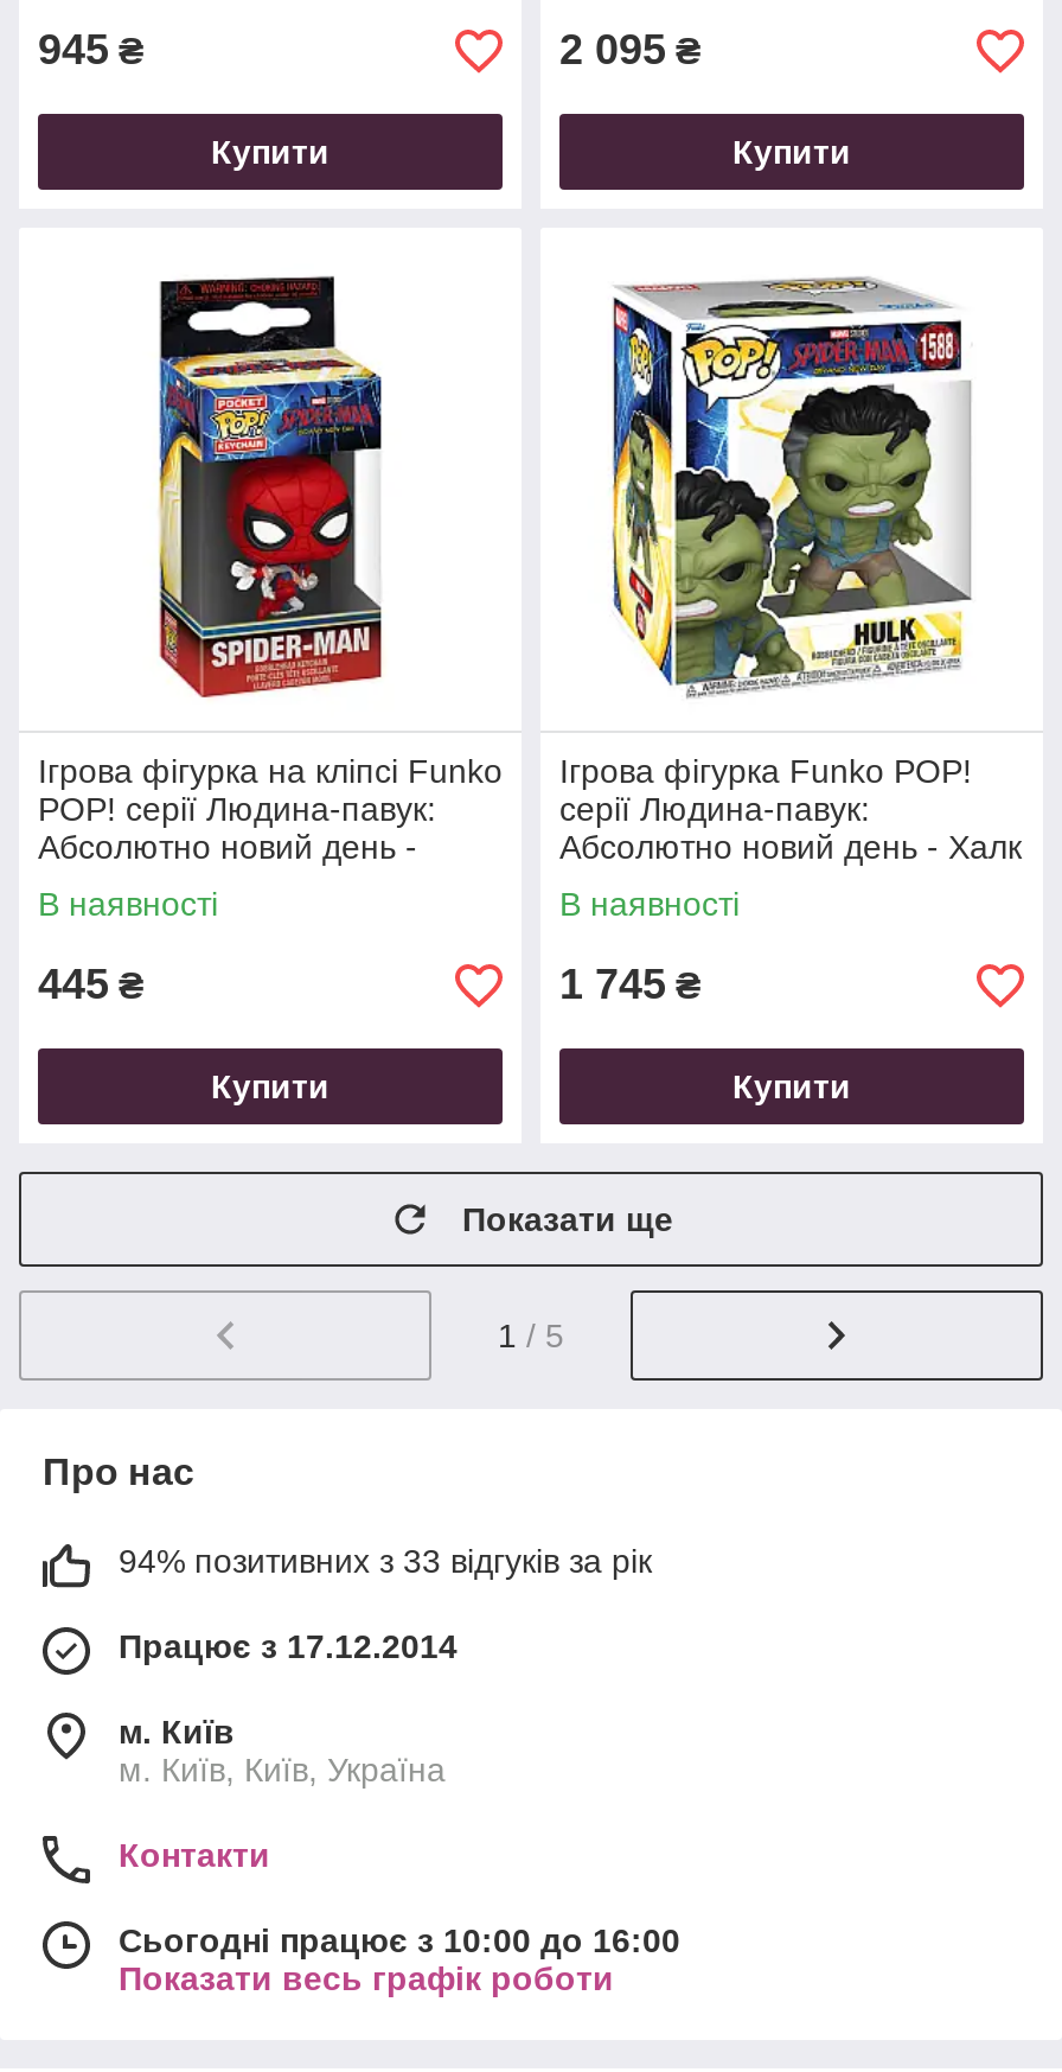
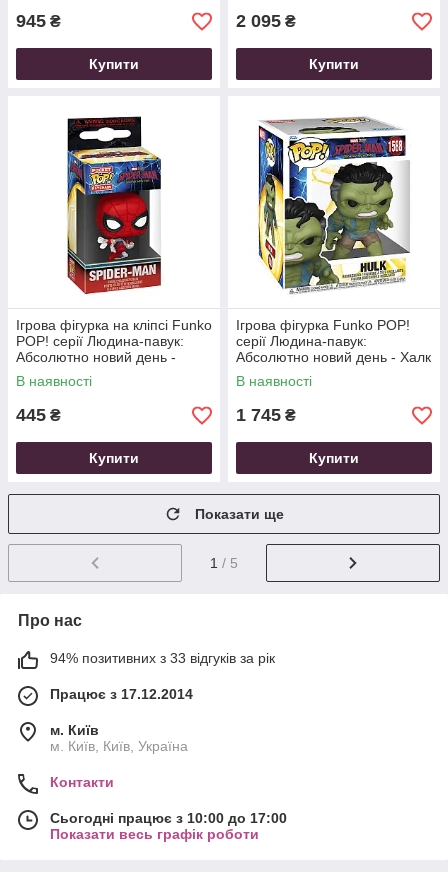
[119,1921,680,1959] Сьогодні працює з 10:00 до 16:00 -> [50,810,287,826] Сьогодні працює з 10:00 до 17:00

